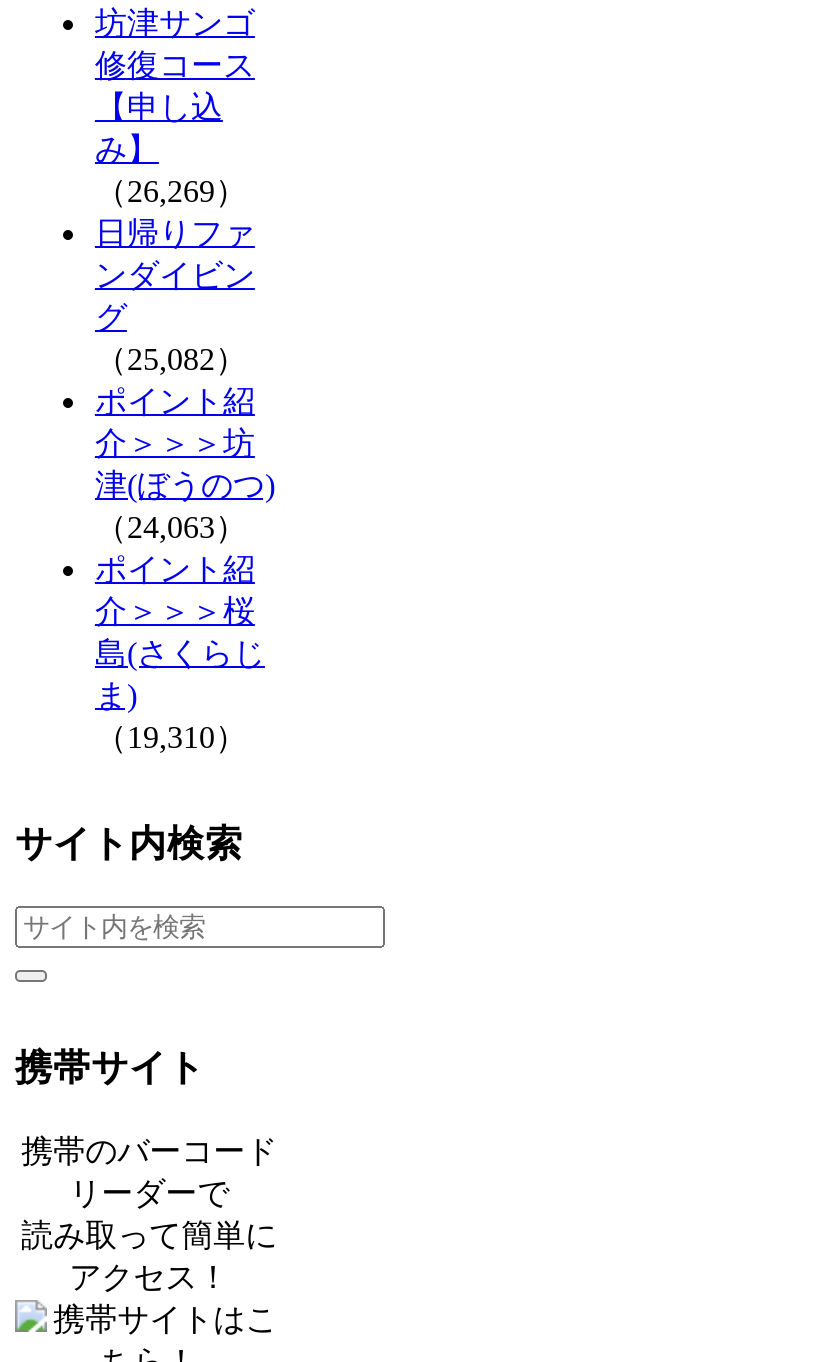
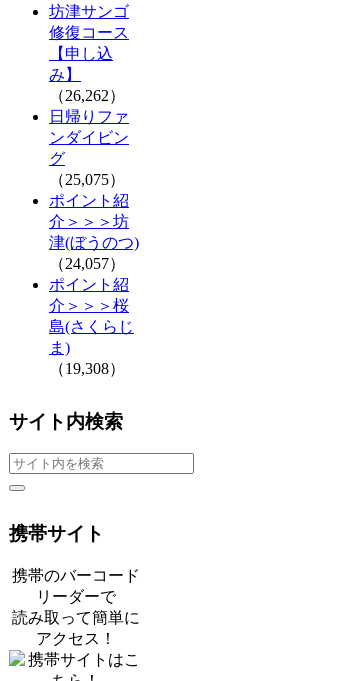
[95,174,247,208] （26,269） -> [49,87,125,104] （26,262）
[95,342,247,376] （25,082） -> [49,171,125,188] （25,075）
[95,510,247,544] （24,063） -> [49,255,125,272] （24,057）
[95,720,247,754] （19,310） -> [49,360,125,377] （19,308）

